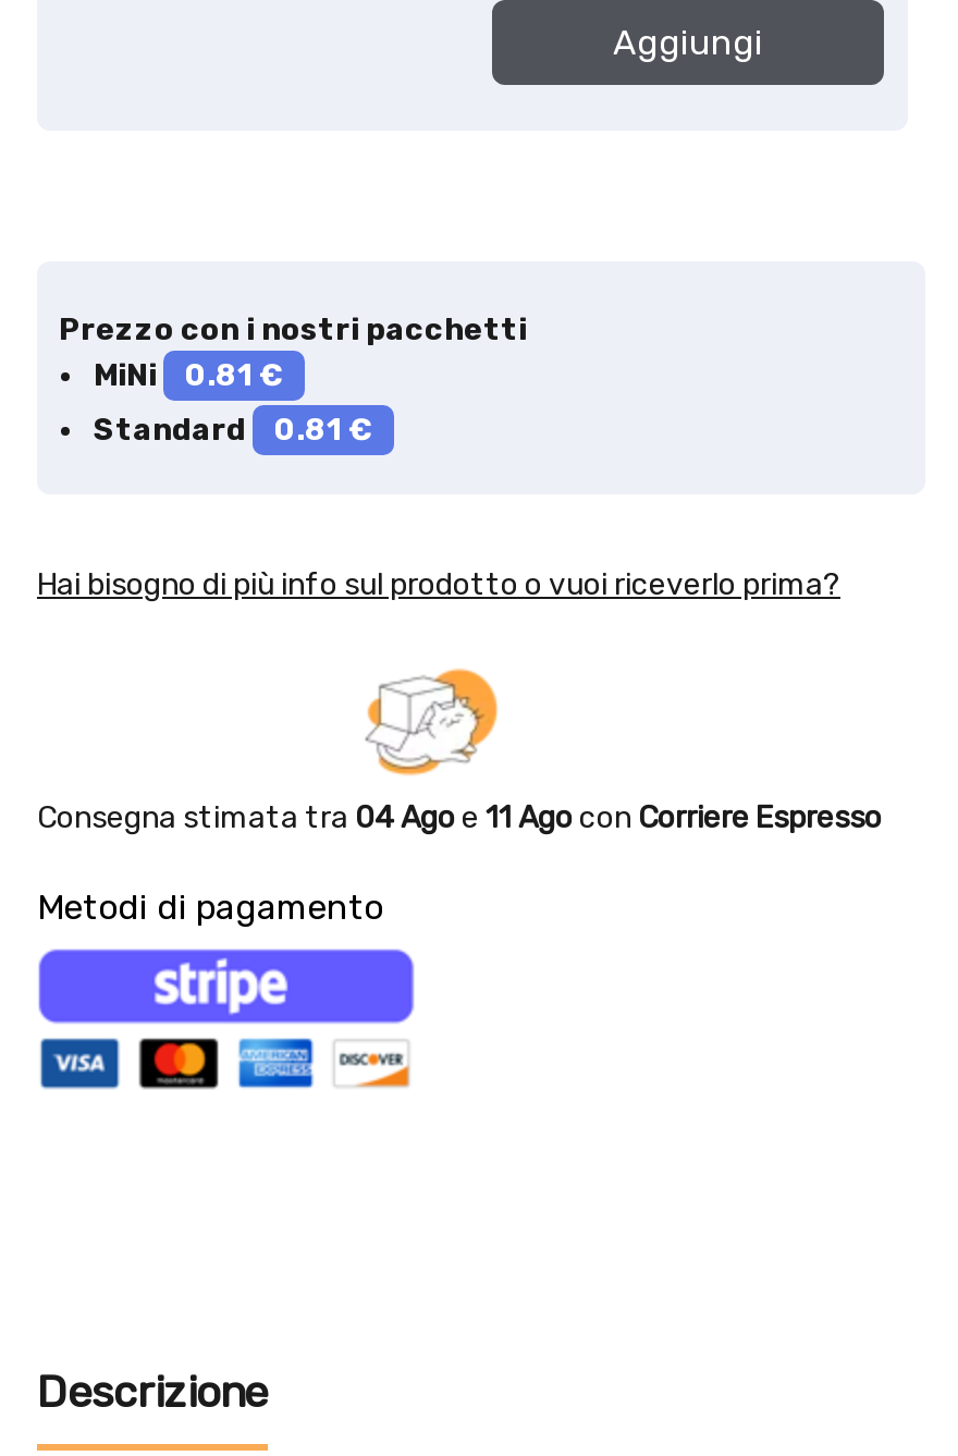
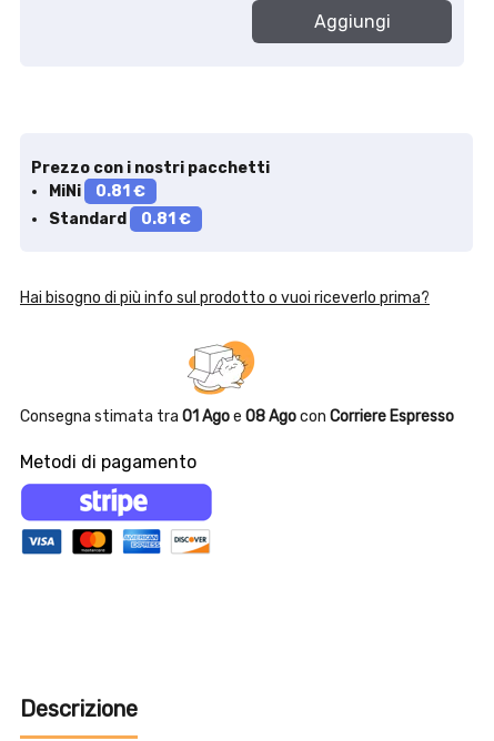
[37,799,882,836] Consegna stimata tra 04 Ago e 11 Ago con Corriere Espresso -> [20,407,454,426] Consegna stimata tra 01 Ago e 08 Ago con Corriere Espresso

